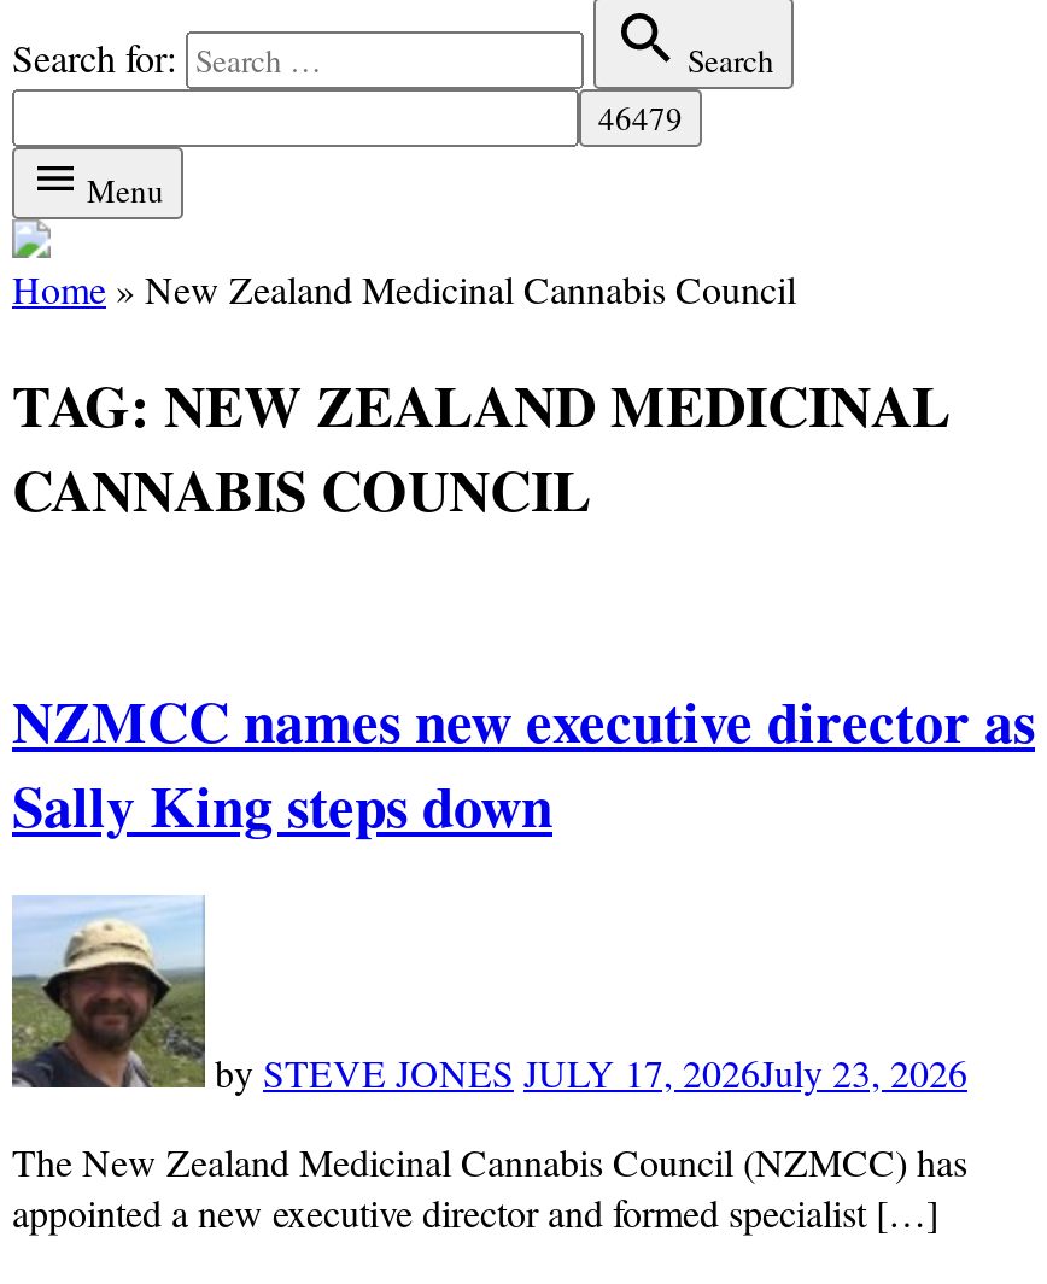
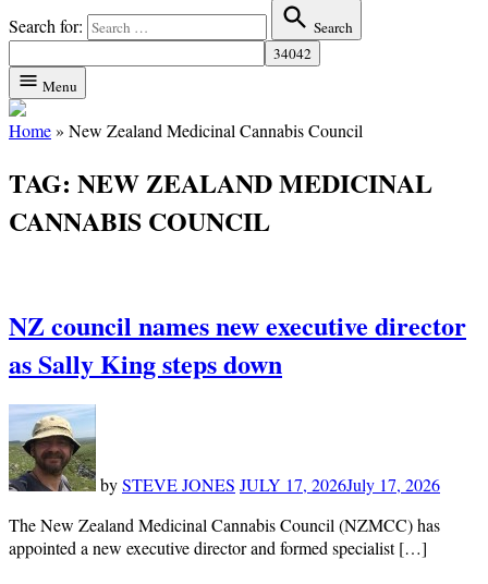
[12,677,1035,846] NZMCC names new executive director as | Sally King steps down -> [9,306,466,382] NZ council names new executive director | as Sally King steps down
[215,1046,967,1096] by STEVE JONES JULY 17, 2026July 23, 2026 -> [100,472,440,495] by STEVE JONES JULY 17, 2026July 17, 2026

